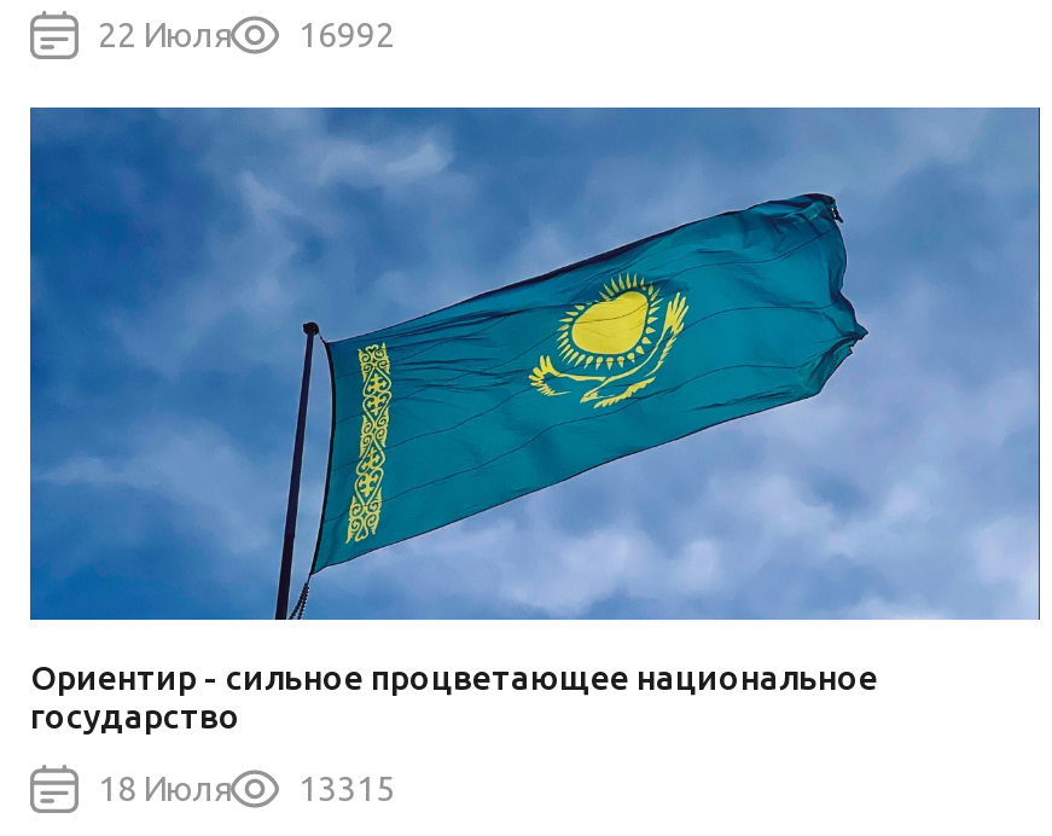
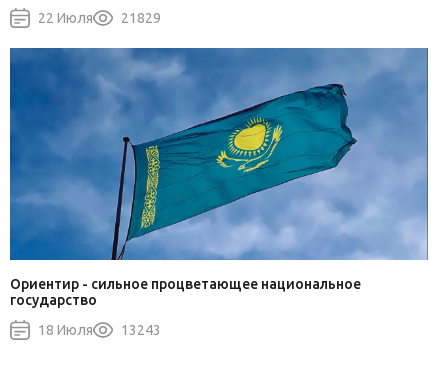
[98,17,395,56] 22 Июля 16992 -> [38,10,161,26] 22 Июля 21829
[98,771,395,809] 18 Июля 13315 -> [38,322,161,338] 18 Июля 13243

